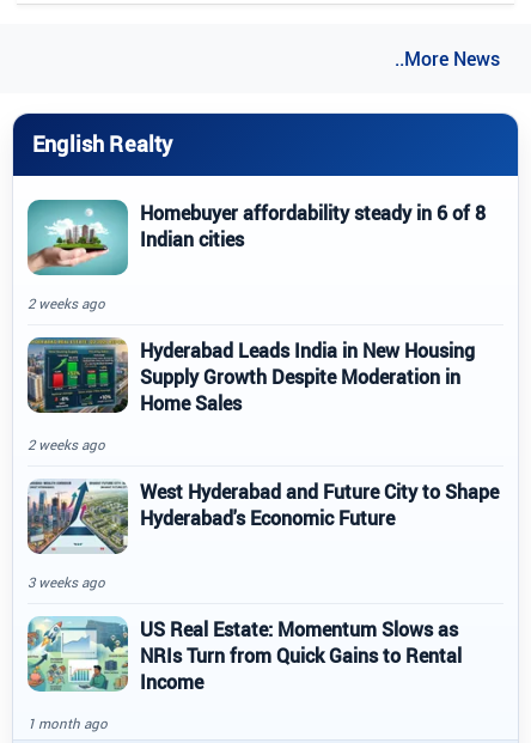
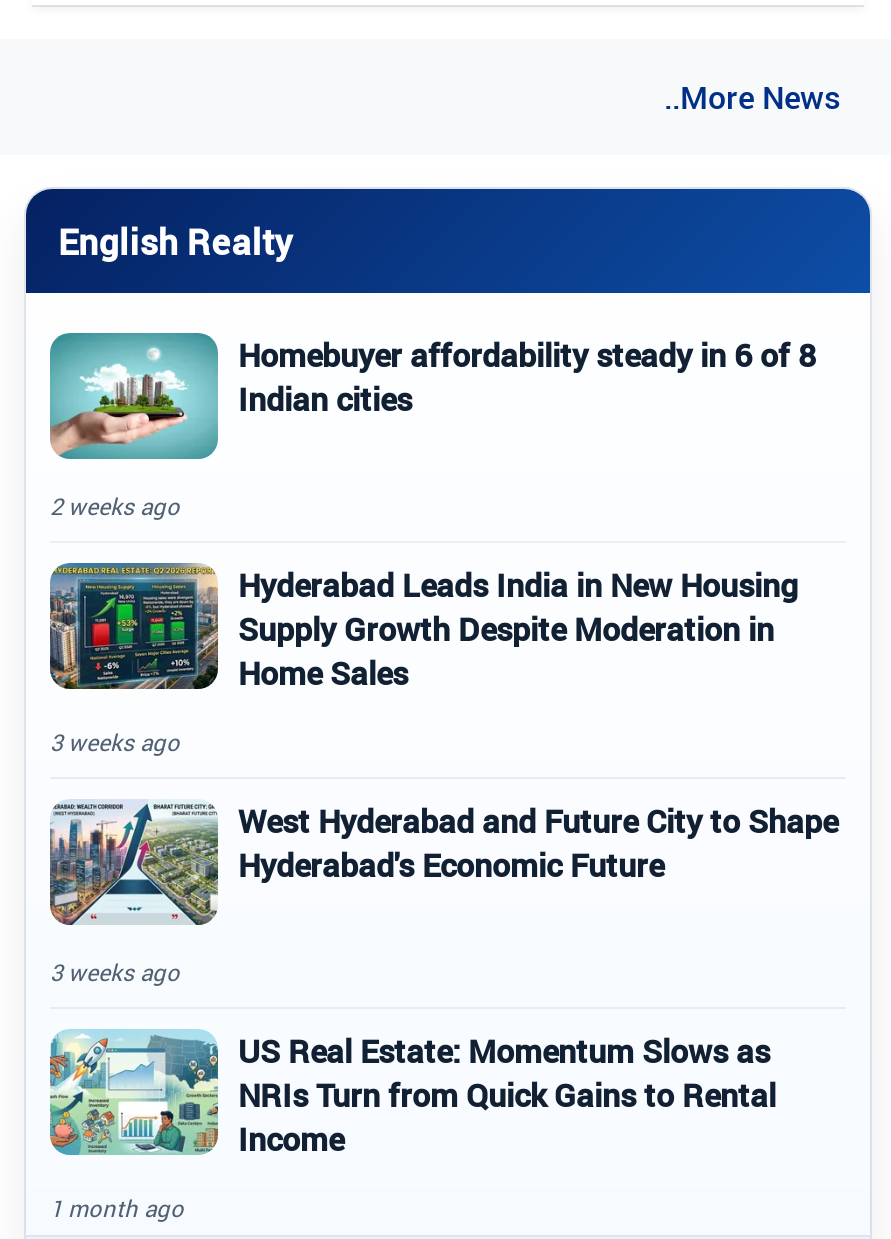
[28,435,105,453] 2 weeks ago -> [50,727,180,757] 3 weeks ago

